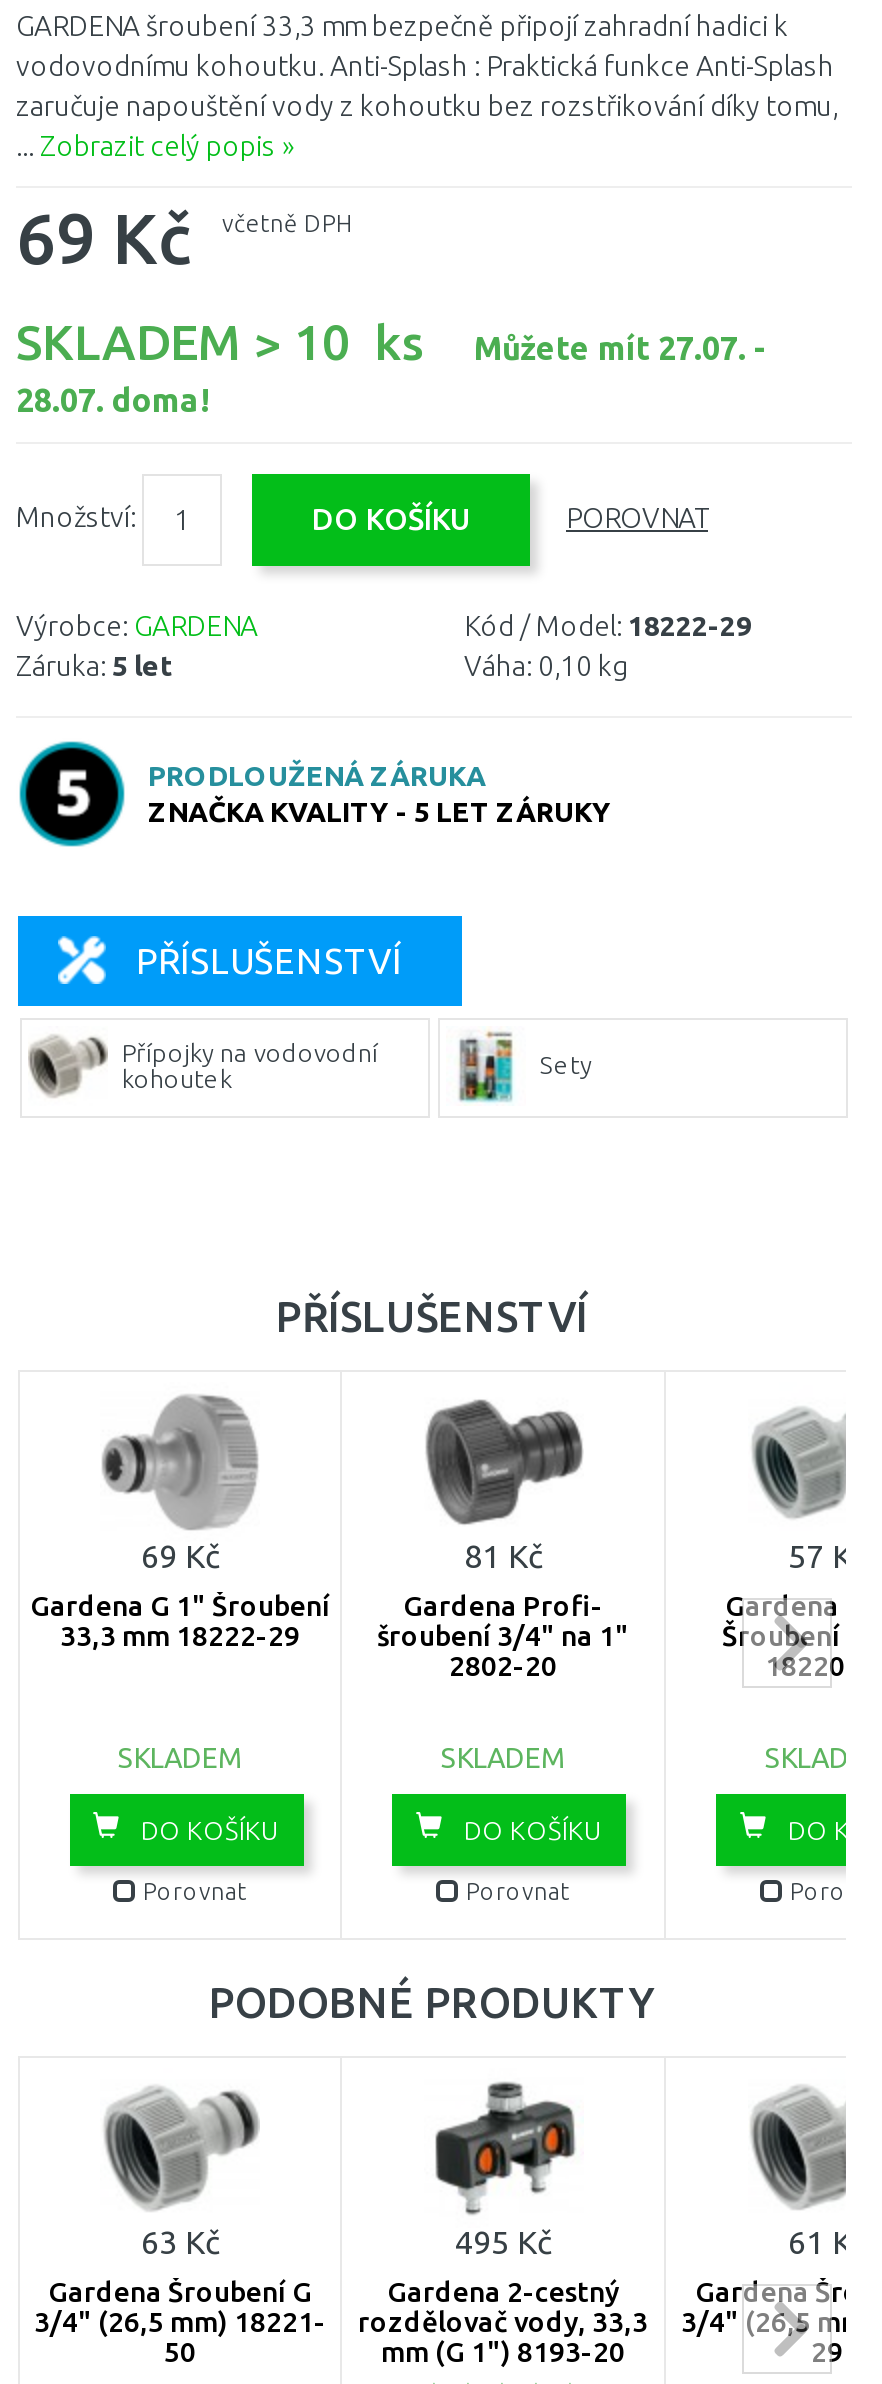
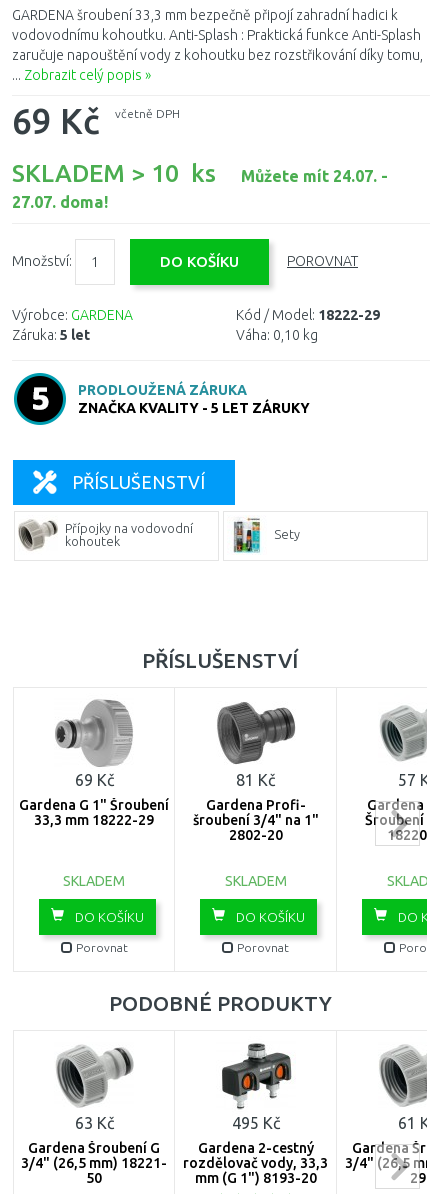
[16,314,768,370] SKLADEM > 10 ks Můžete mít 27.07. - -> [12,159,388,187] SKLADEM > 10 ks Můžete mít 24.07. -
[16,382,208,418] 28.07. doma! -> [12,193,108,211] 27.07. doma!

